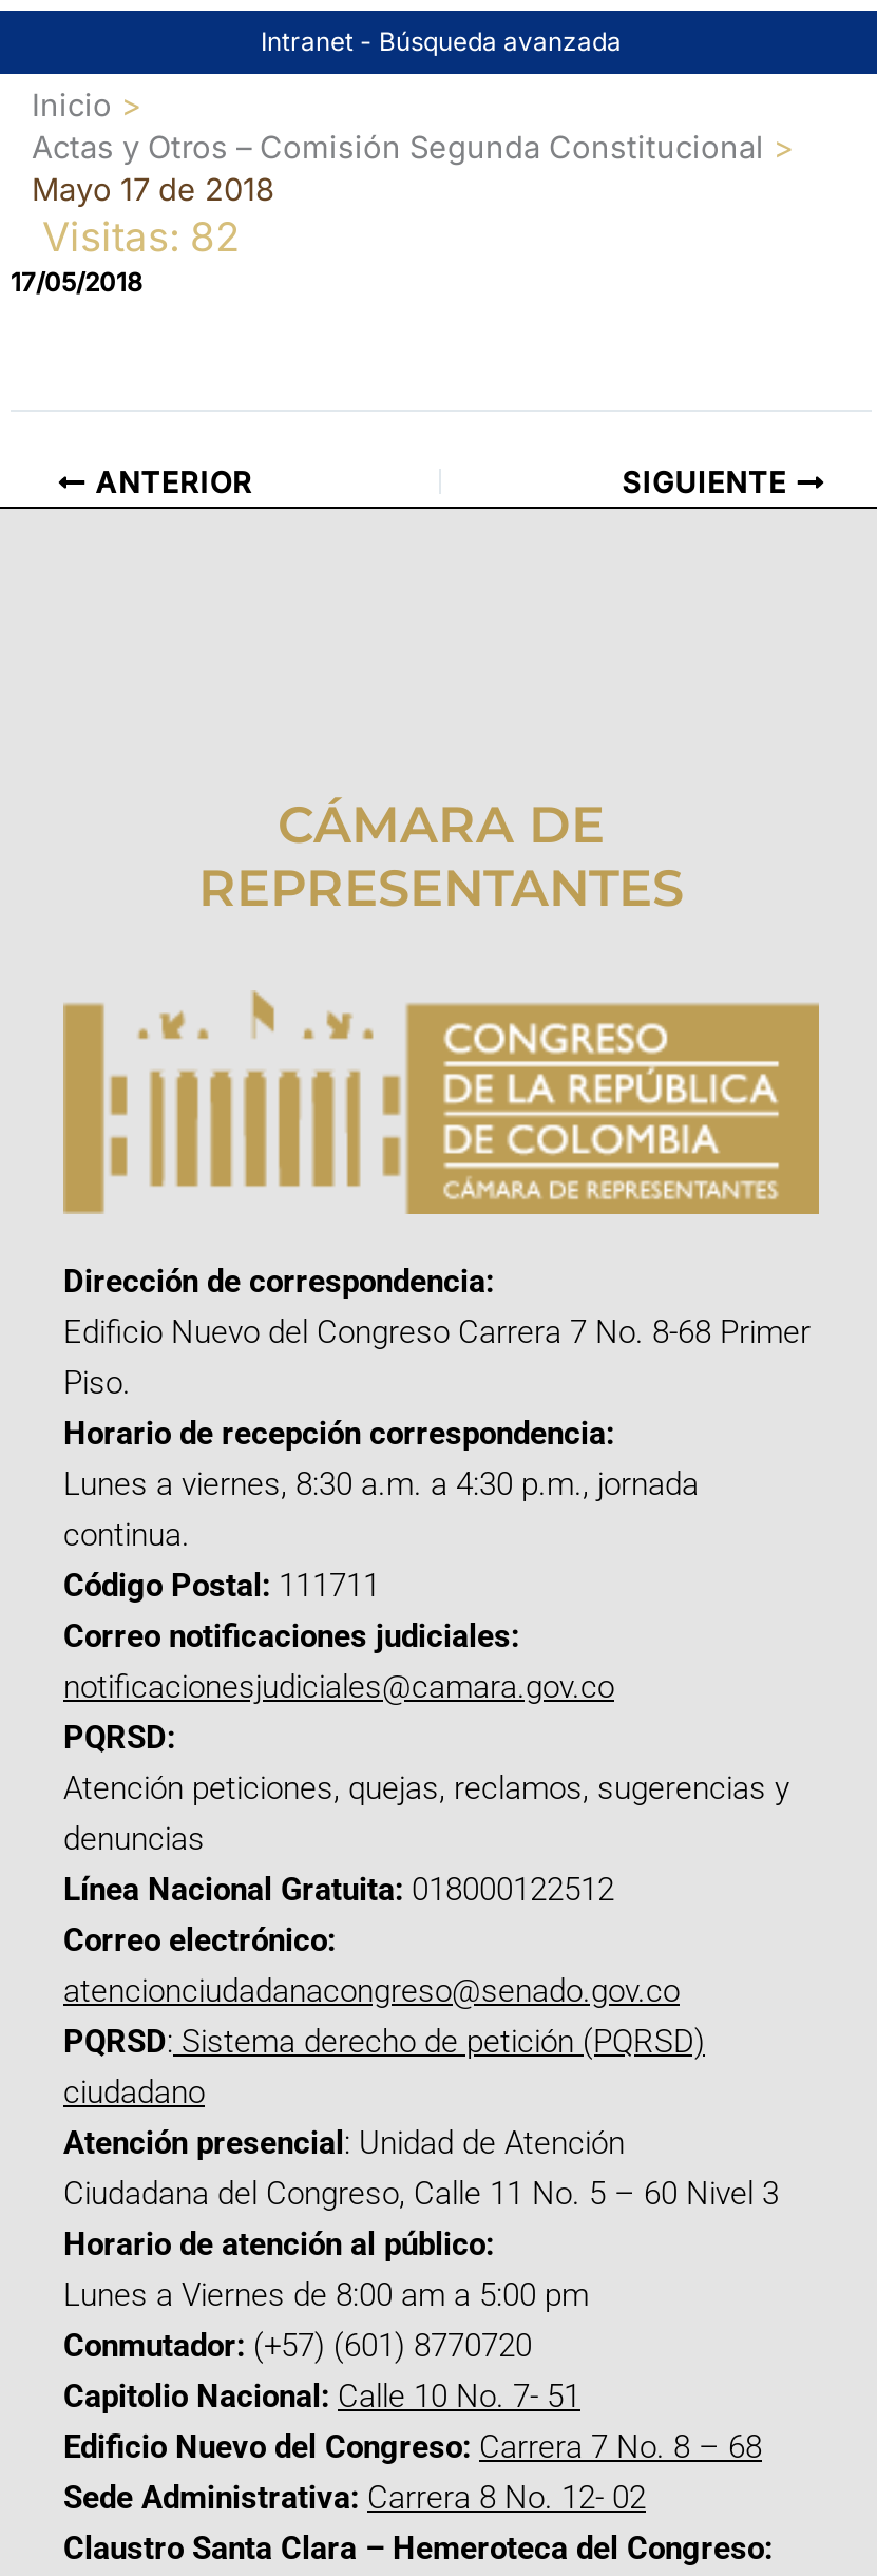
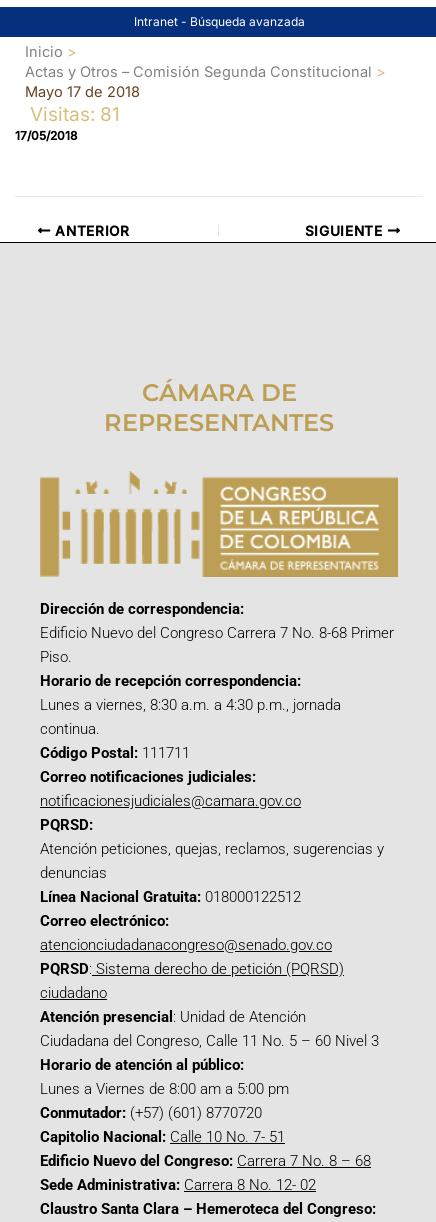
[42,212,241,261] Visitas: 82 -> [30,103,120,126] Visitas: 81

